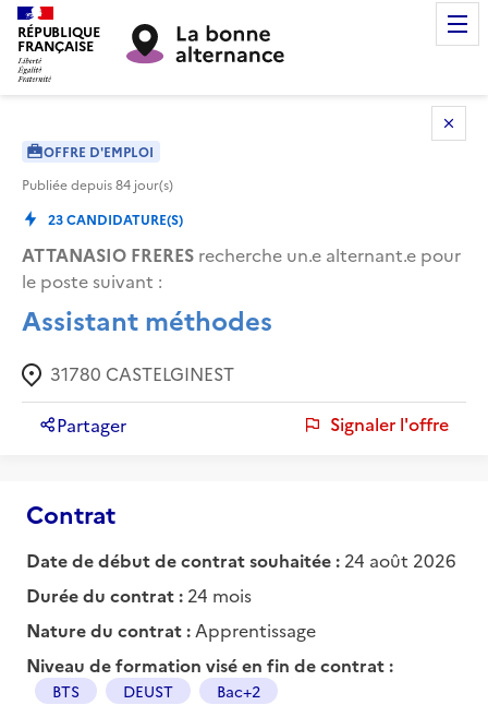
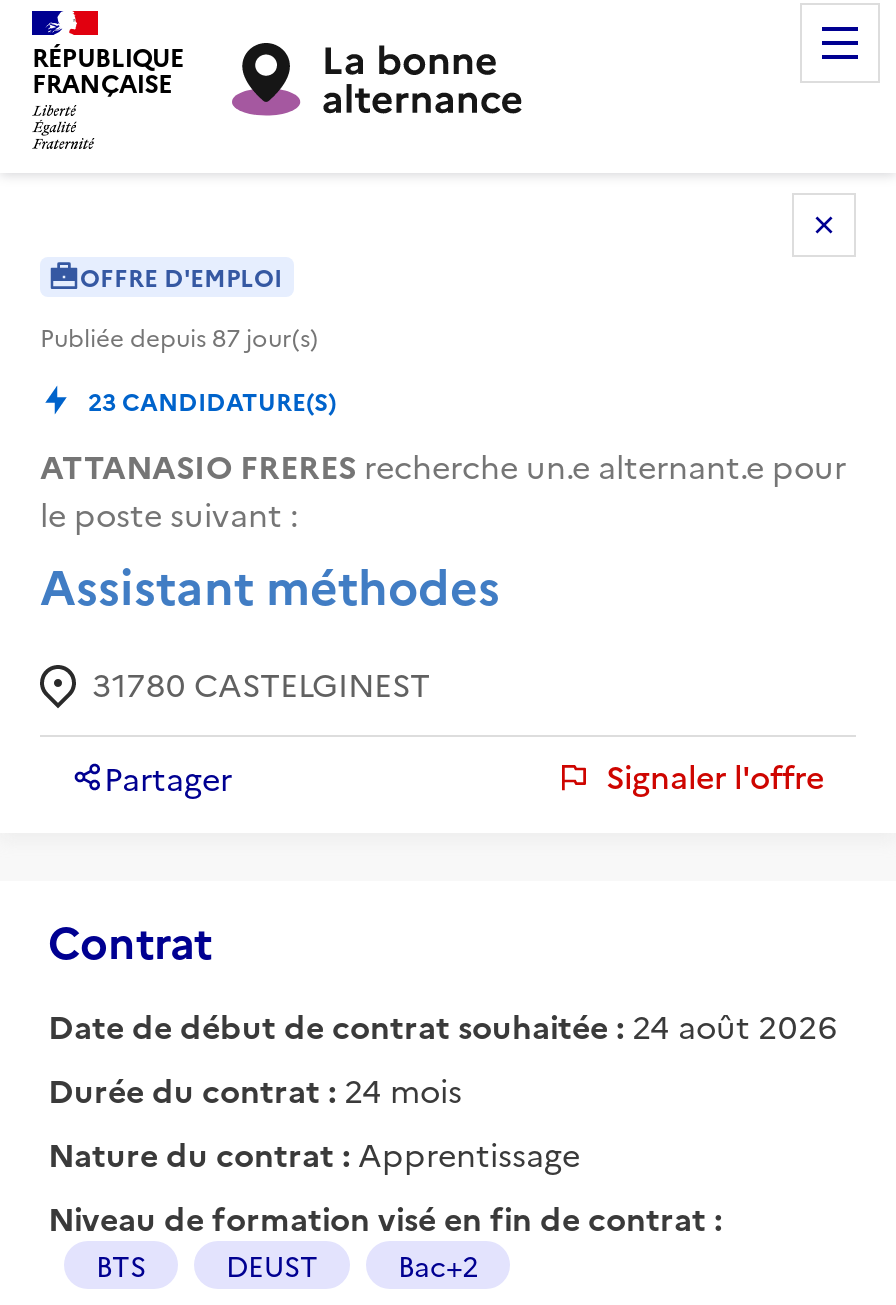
[22,174,173,193] Publiée depuis 84 jour(s) -> [40,318,318,352] Publiée depuis 87 jour(s)

